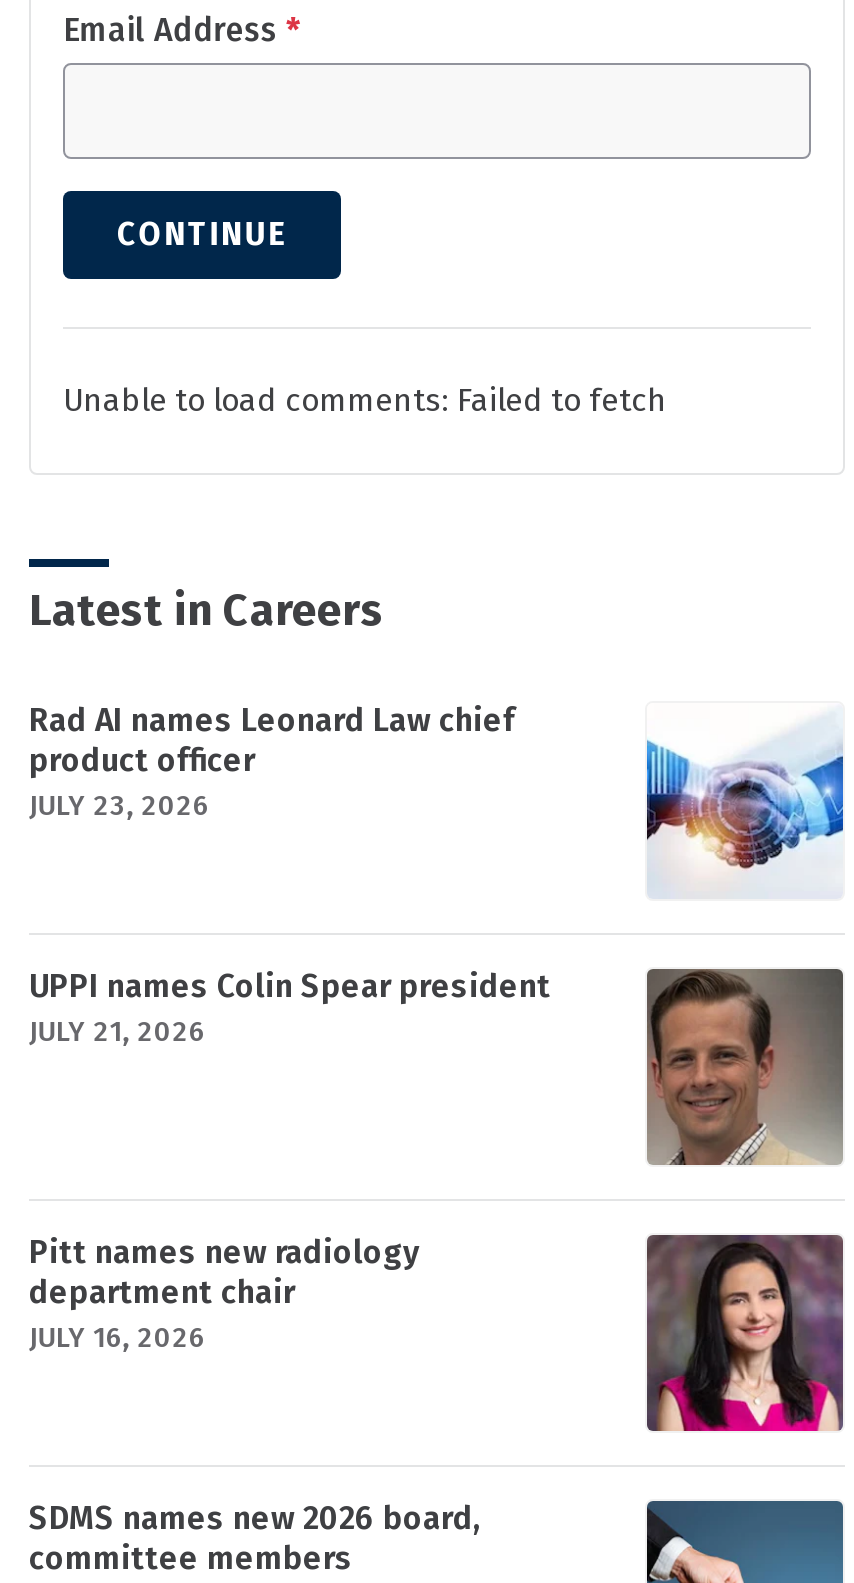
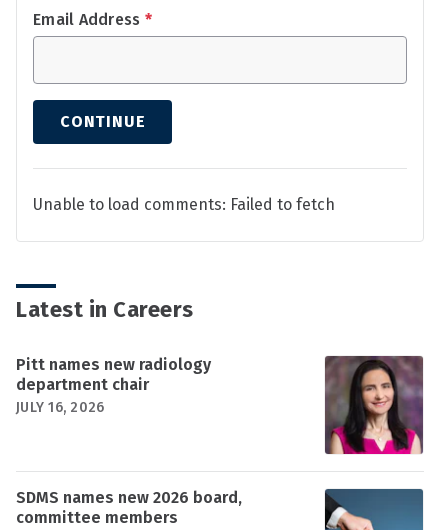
[29,701,515,823] Rad AI names Leonard Law chief | product officer | JULY 23, 2026 -> none
[645,719,845,899] [image] -> none
[29,967,551,1049] UPPI names Colin Spear president | JULY 21, 2026 -> none
[645,969,843,1167] [image] -> none

